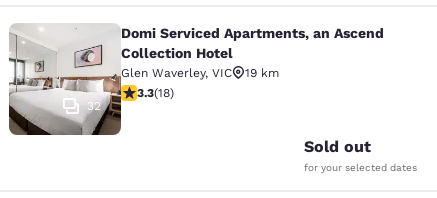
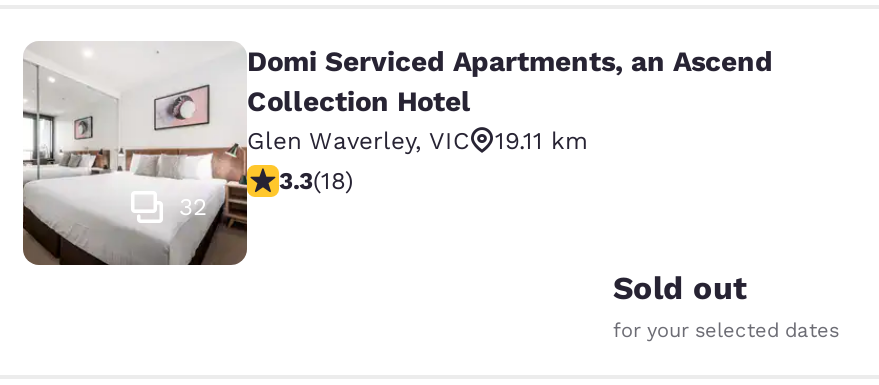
[121,66,279,80] Glen Waverley, VIC 19 km -> [247,127,587,155] Glen Waverley, VIC 19.11 km

